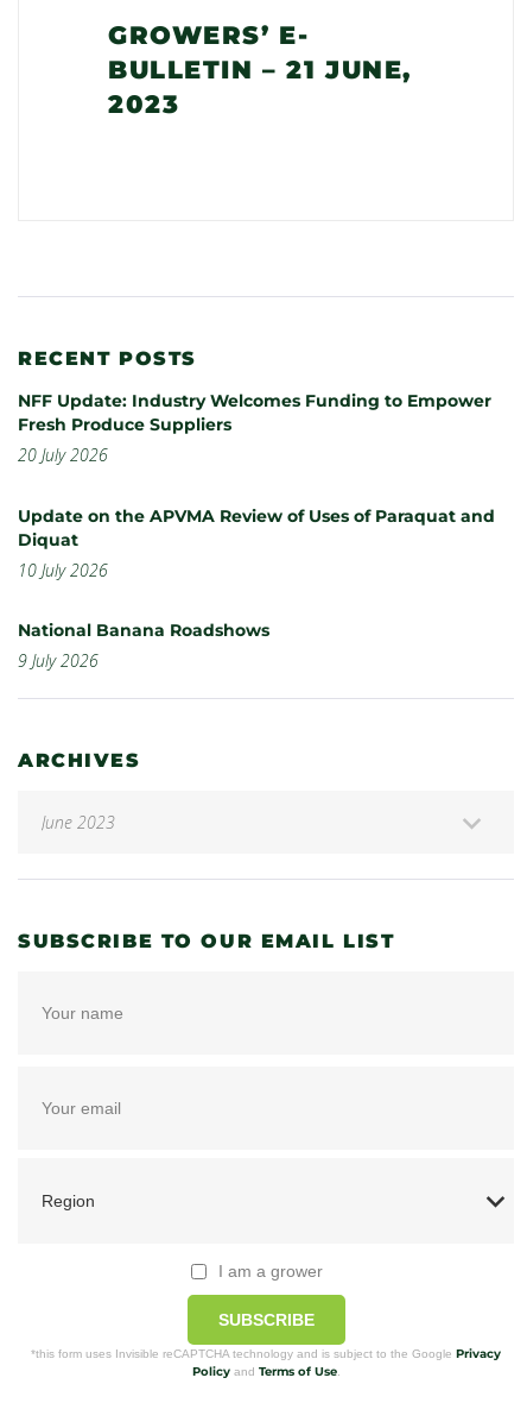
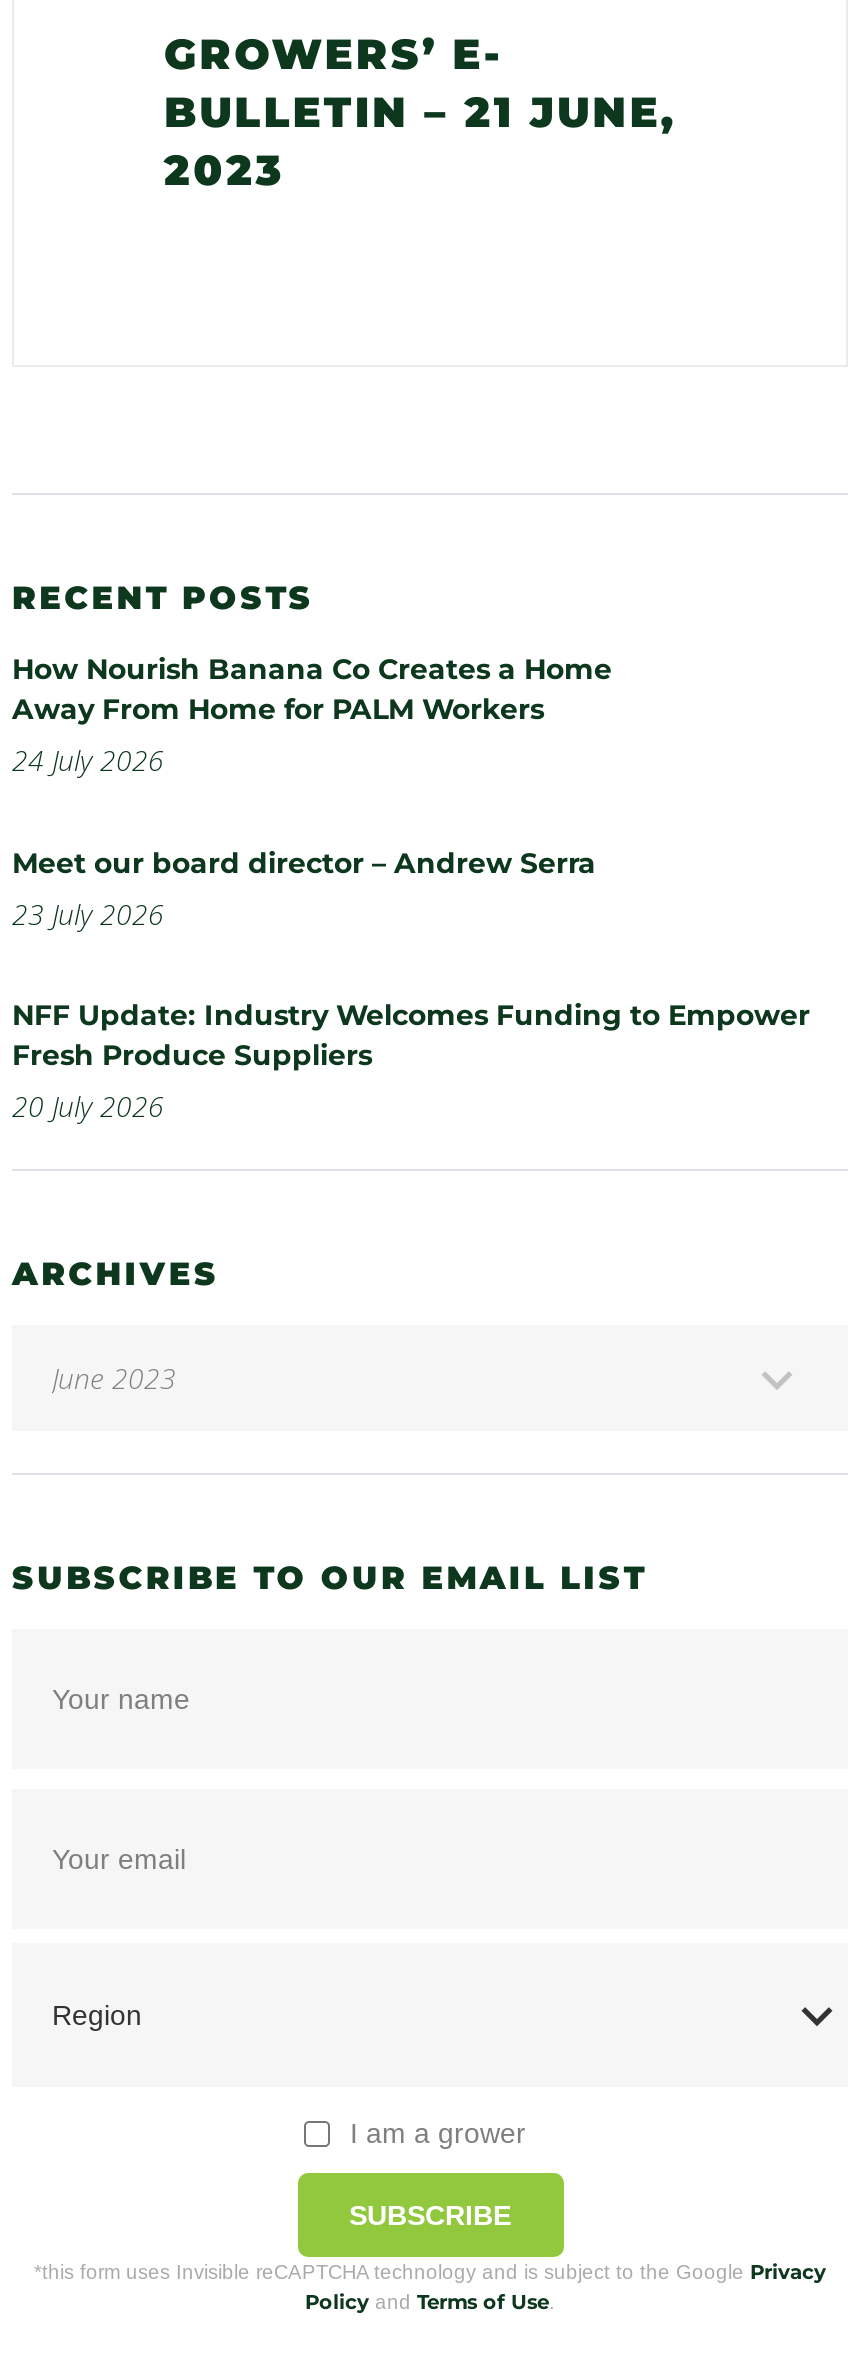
none -> [12,651,612,932] How Nourish Banana Co Creates a Home | Away From Home for PALM Workers | 24 July 2026 | Meet our board director – Andrew Serra | 23 July 2026
moved [18,390,491,466] -> [12,998,810,1126]: NFF Update: Industry Welcomes Funding to Empower | Fresh Produce Suppliers | 20 July 2026
[18,505,495,672] Update on the APVMA Review of Uses of Paraquat and | Diquat | 10 July 2026 | National Banana Roadshows | 9 July 2026 -> none

